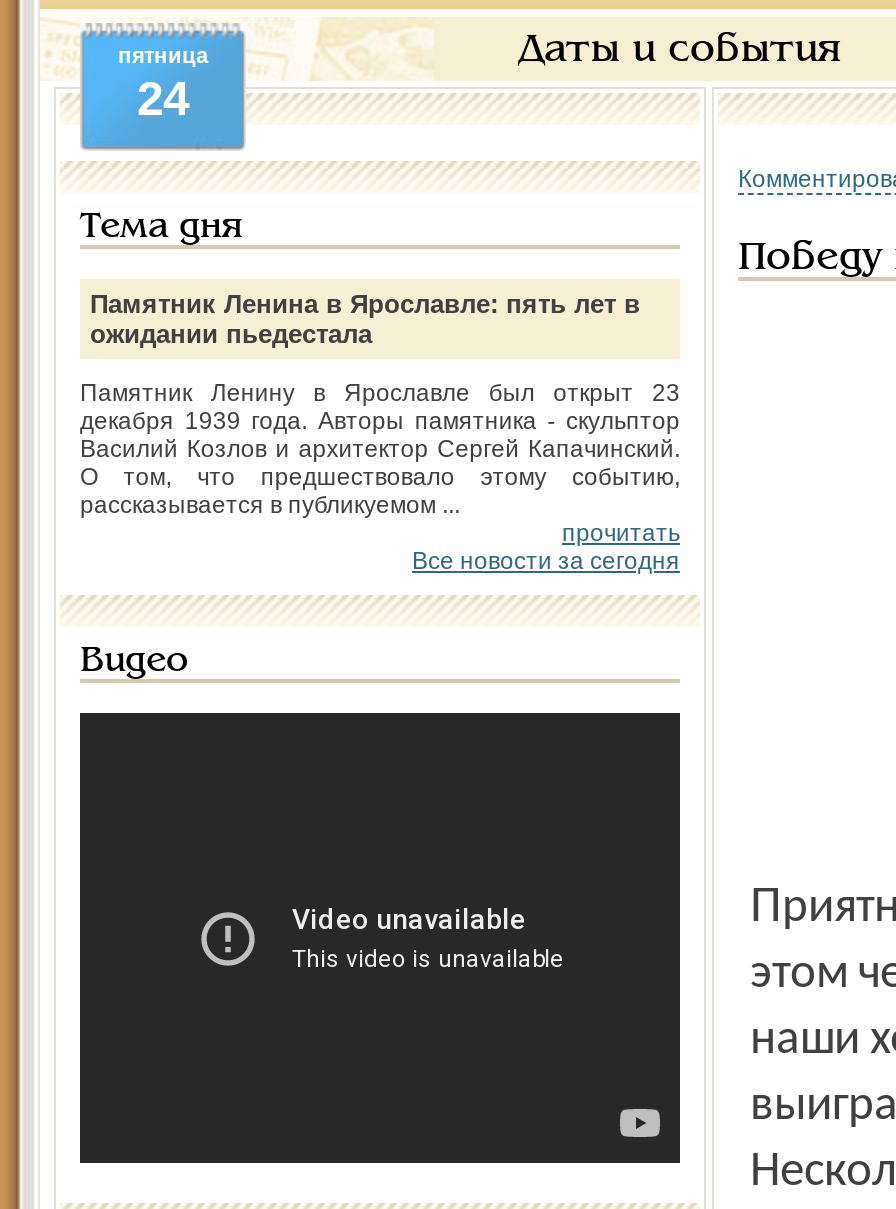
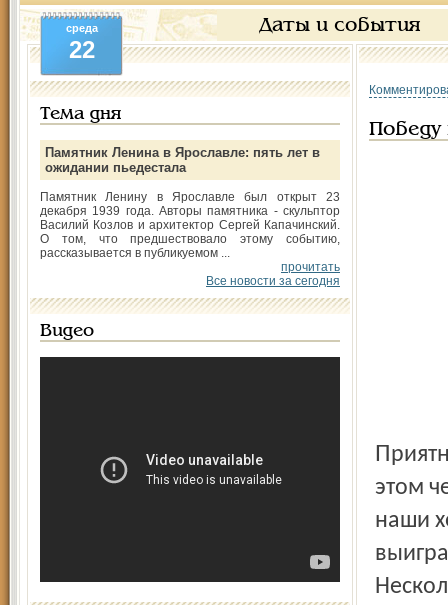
[118,43,208,125] пятница | 24 -> [65,22,97,63] среда | 22

